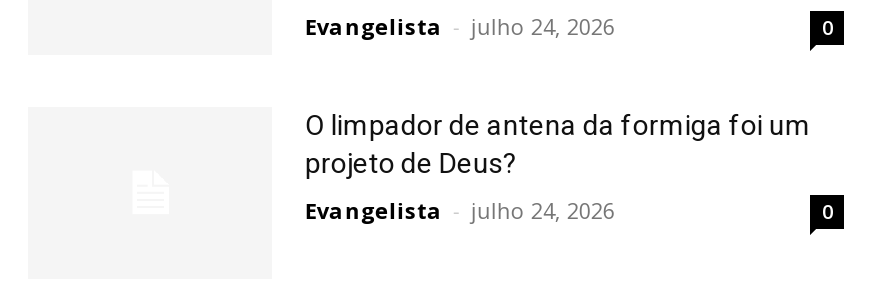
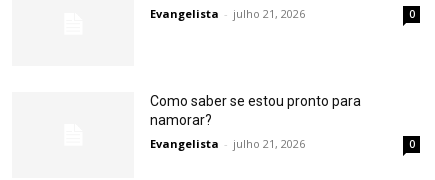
[305,10,615,40] Evangelista - julho 24, 2026 -> [150,6,305,21] Evangelista - julho 21, 2026
[305,110,811,180] O limpador de antena da formiga foi um | projeto de Deus? -> [150,93,361,128] Como saber se estou pronto para | namorar?
[305,196,615,226] Evangelista - julho 24, 2026 -> [150,136,305,151] Evangelista - julho 21, 2026

